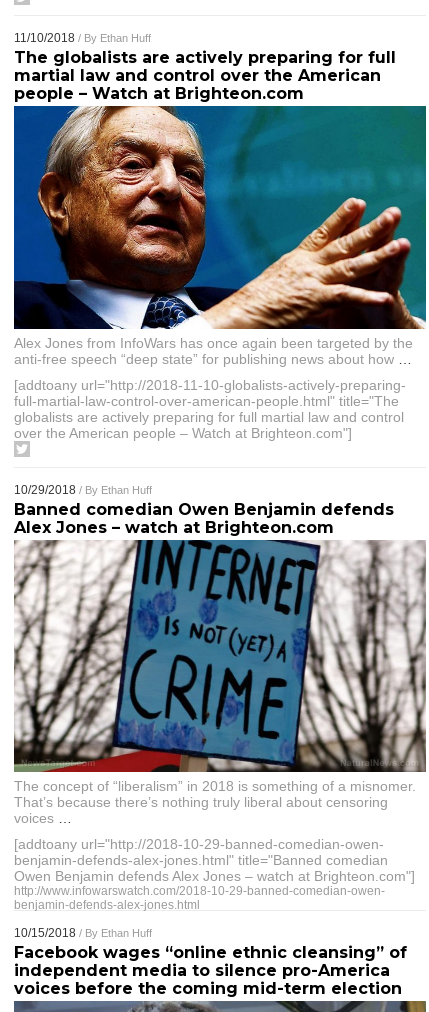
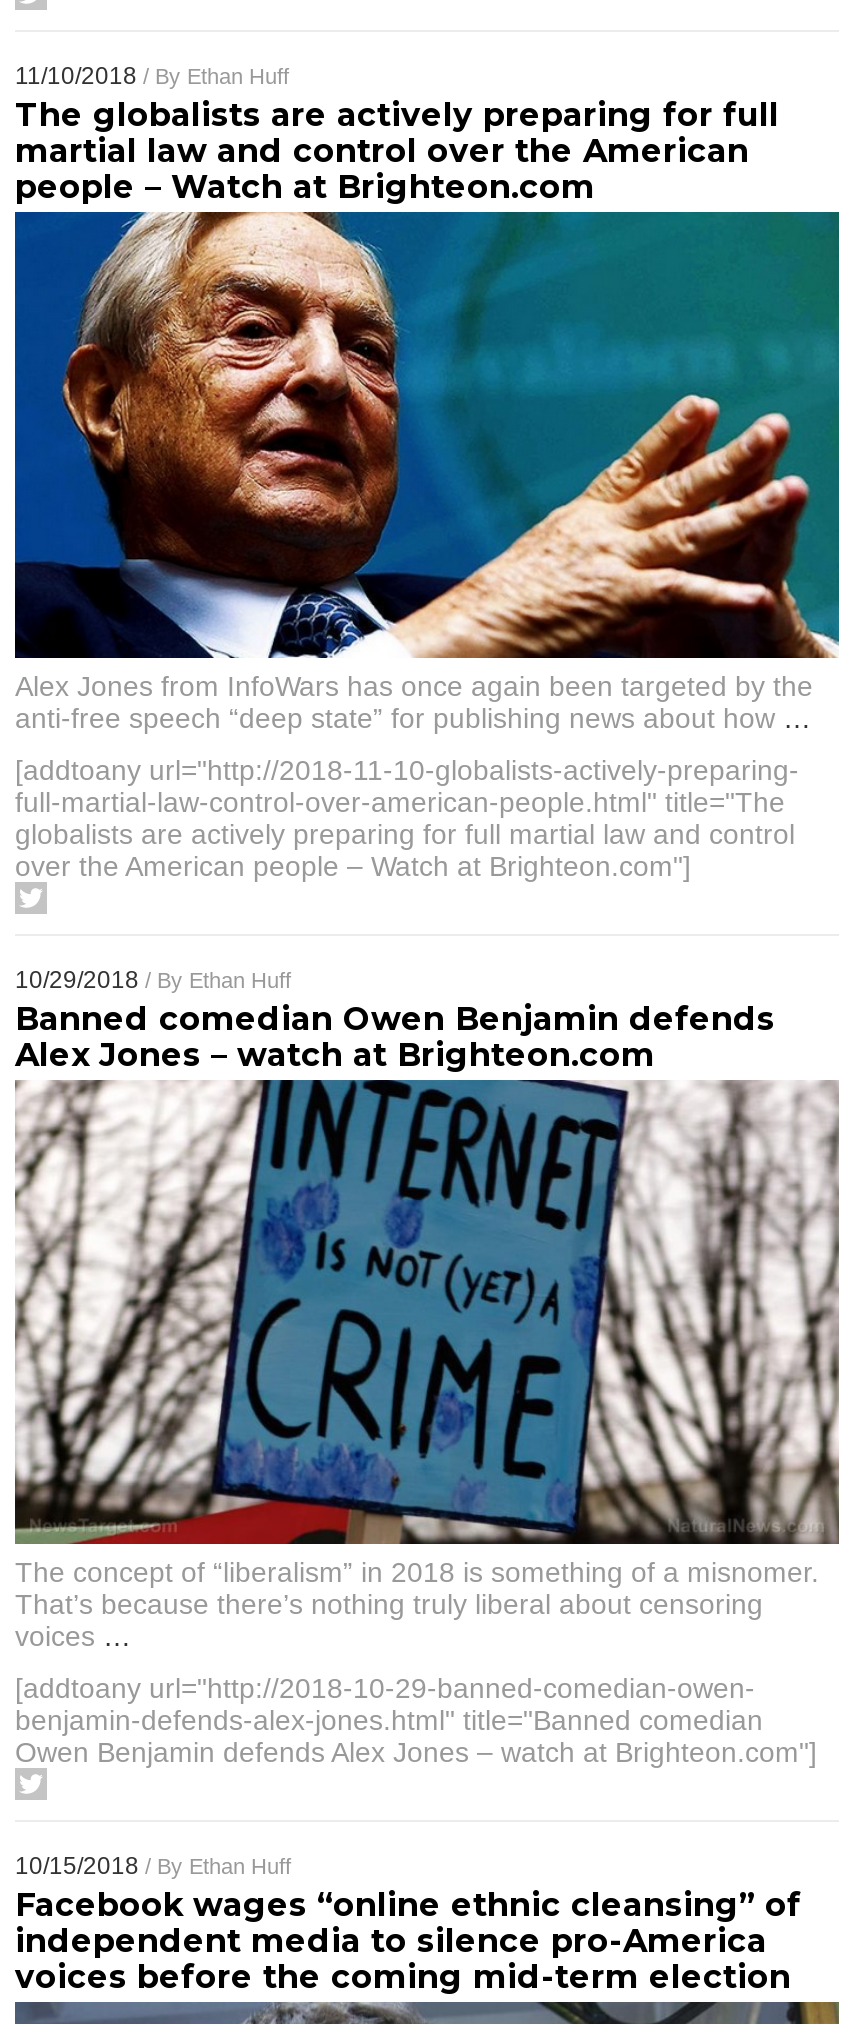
[14,884,385,912] http://www.infowarswatch.com/2018-10-29-banned-comedian-owen- | benjamin-defends-alex-jones.html -> none

